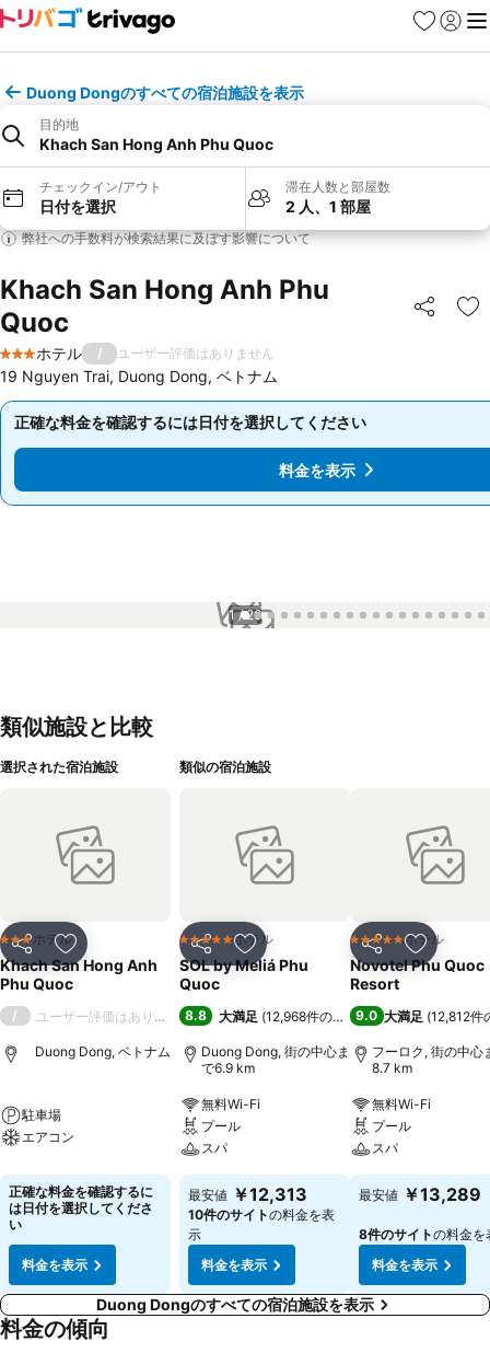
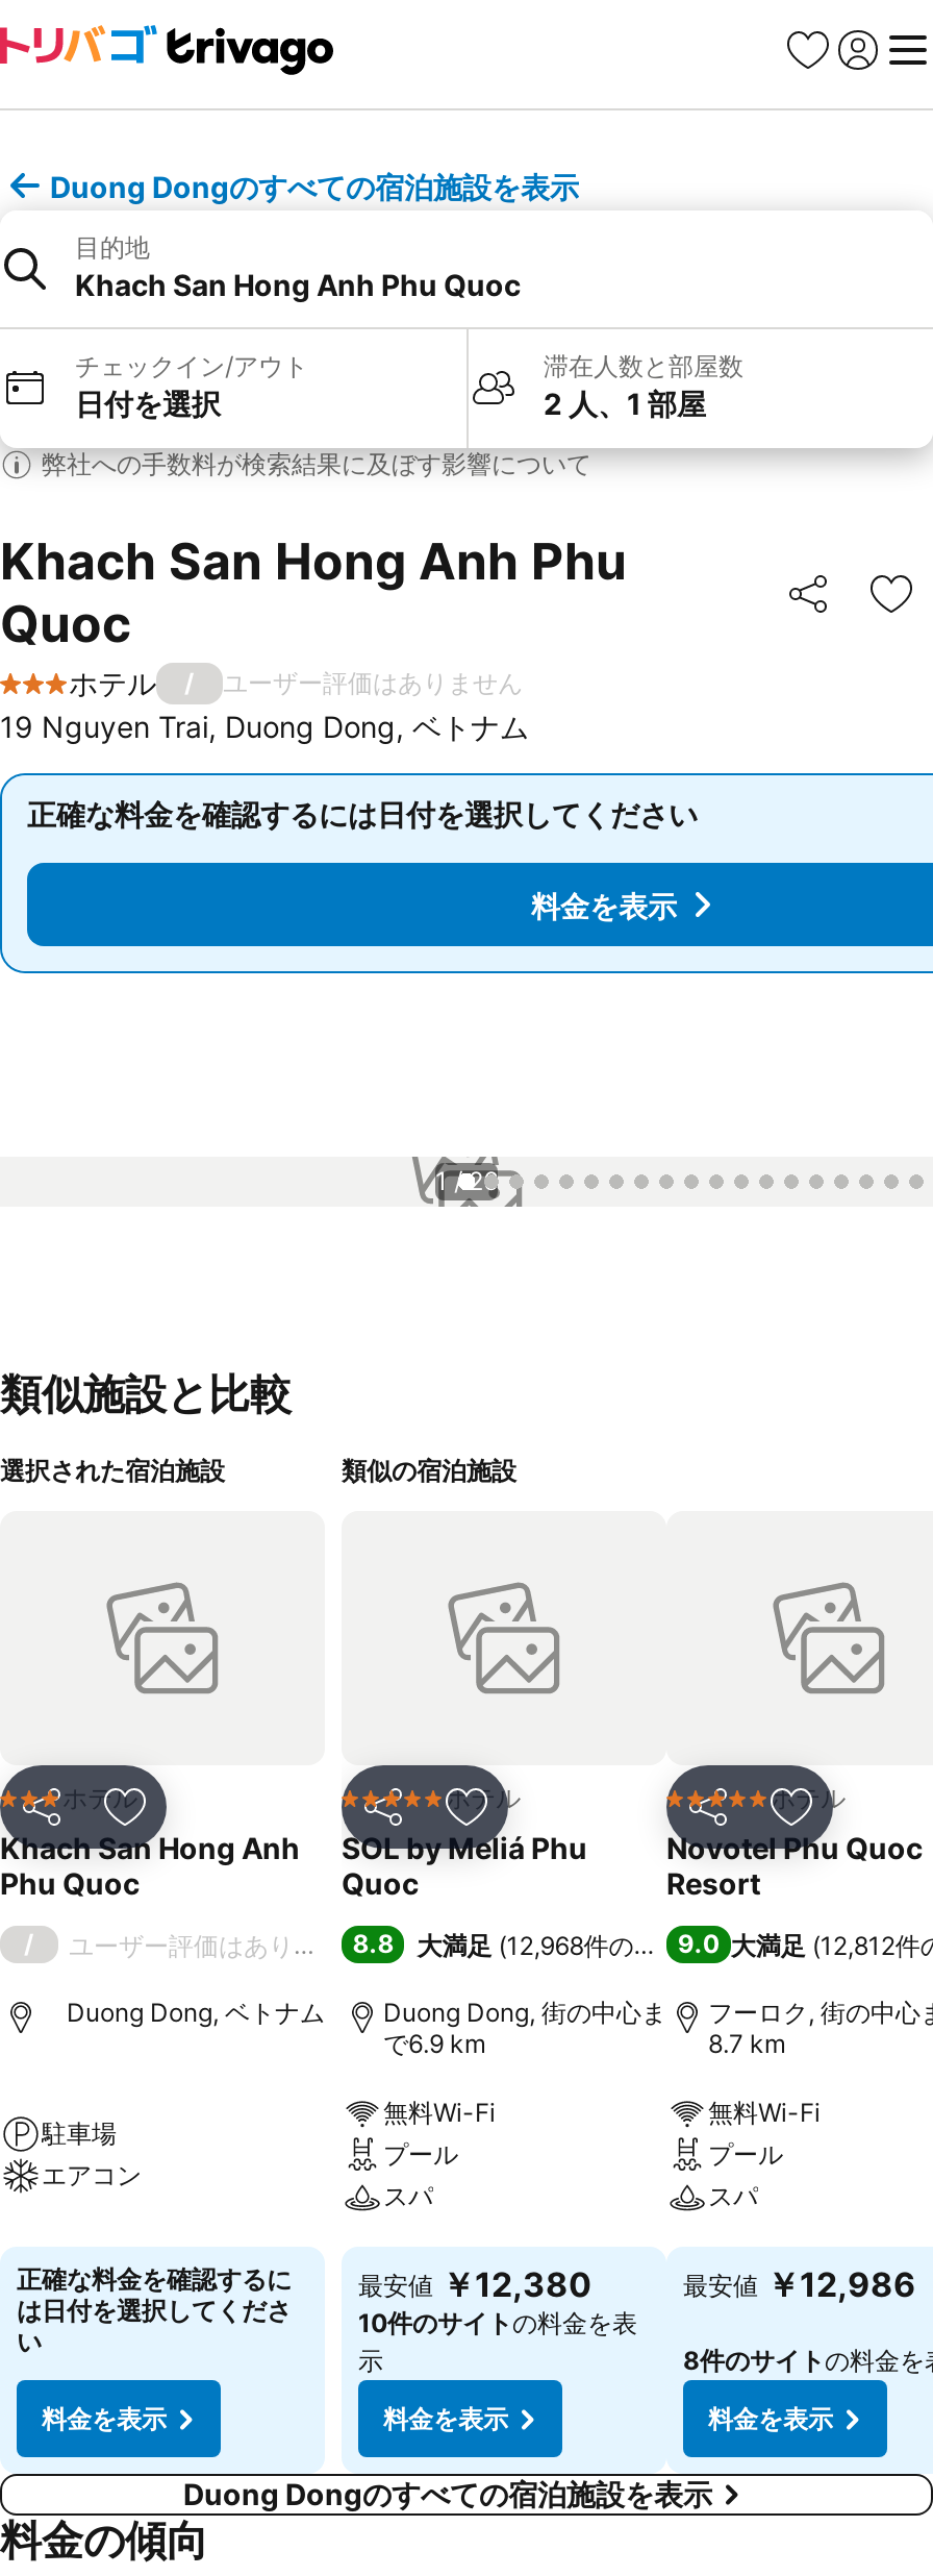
[188,1183,307,1205] 最安値 ￥12,313 -> [358,2263,591,2305] 最安値 ￥12,380
[359,1183,481,1205] 最安値 ￥13,289 -> [683,2263,916,2305] 最安値 ￥12,986

